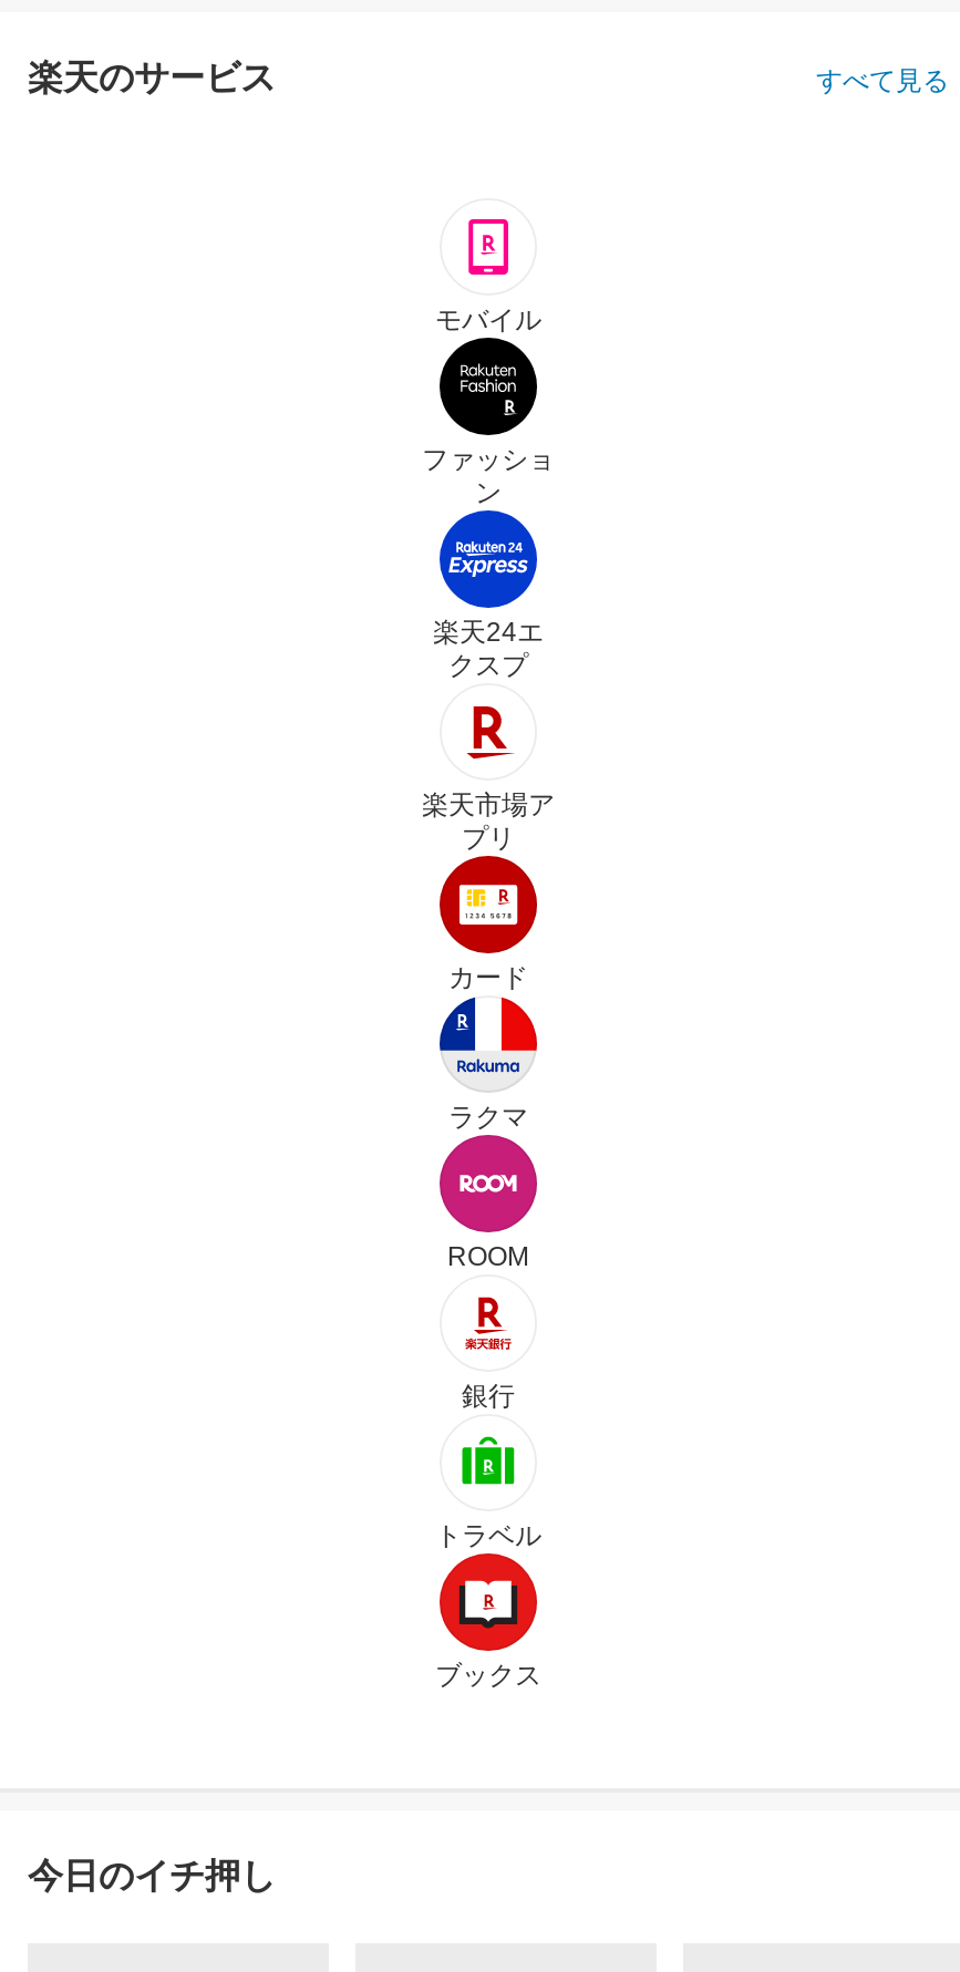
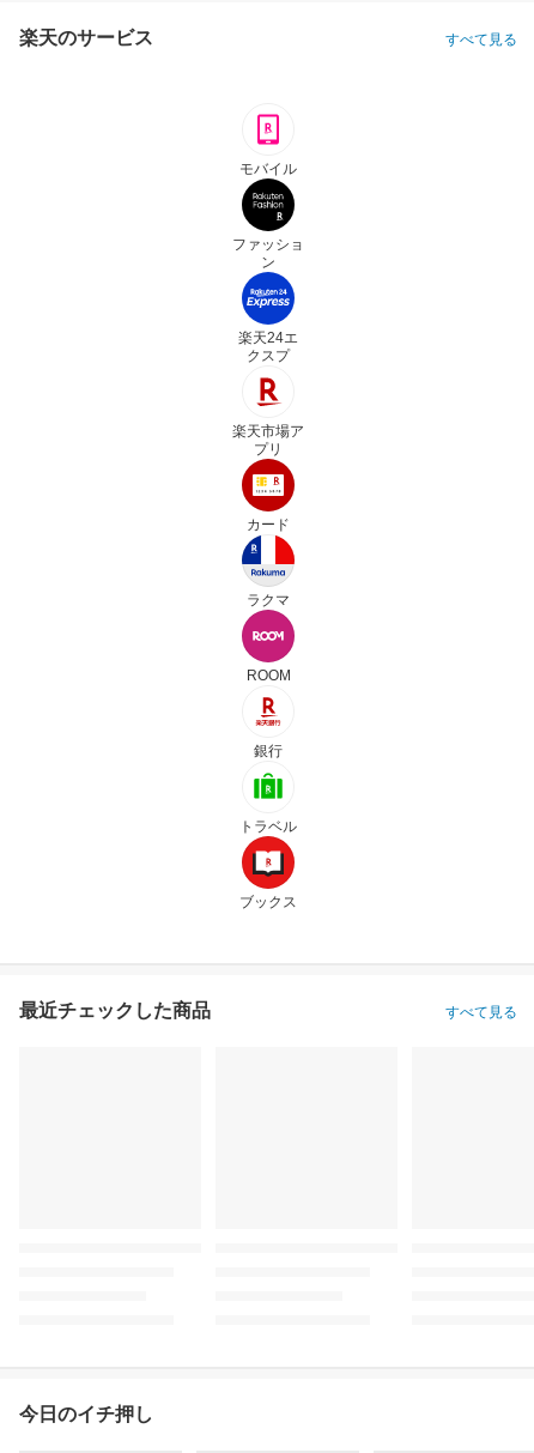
none -> [19,1000,517,1021] 最近チェックした商品 | すべて見る

